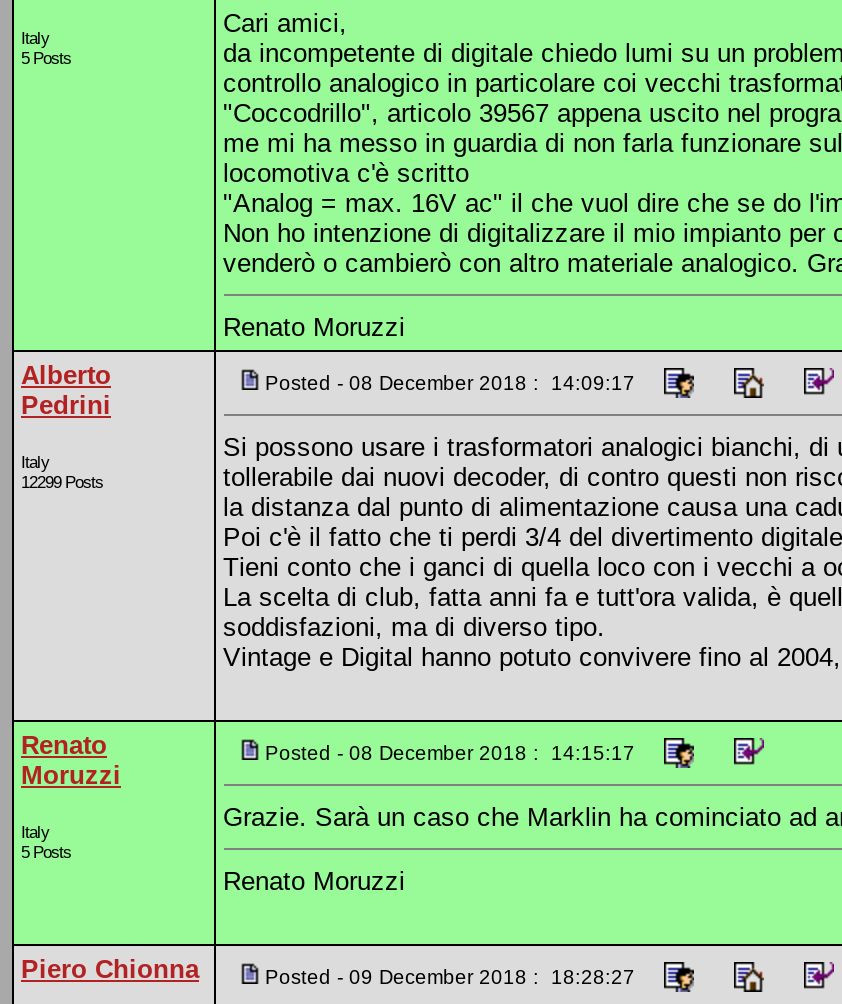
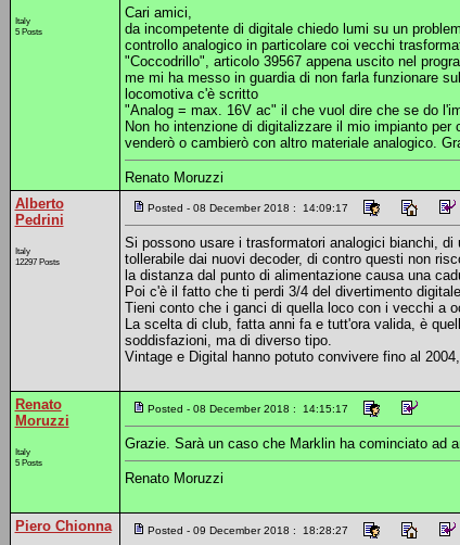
[21,472,103,492] 12299 Posts -> [15,256,59,267] 12297 Posts

